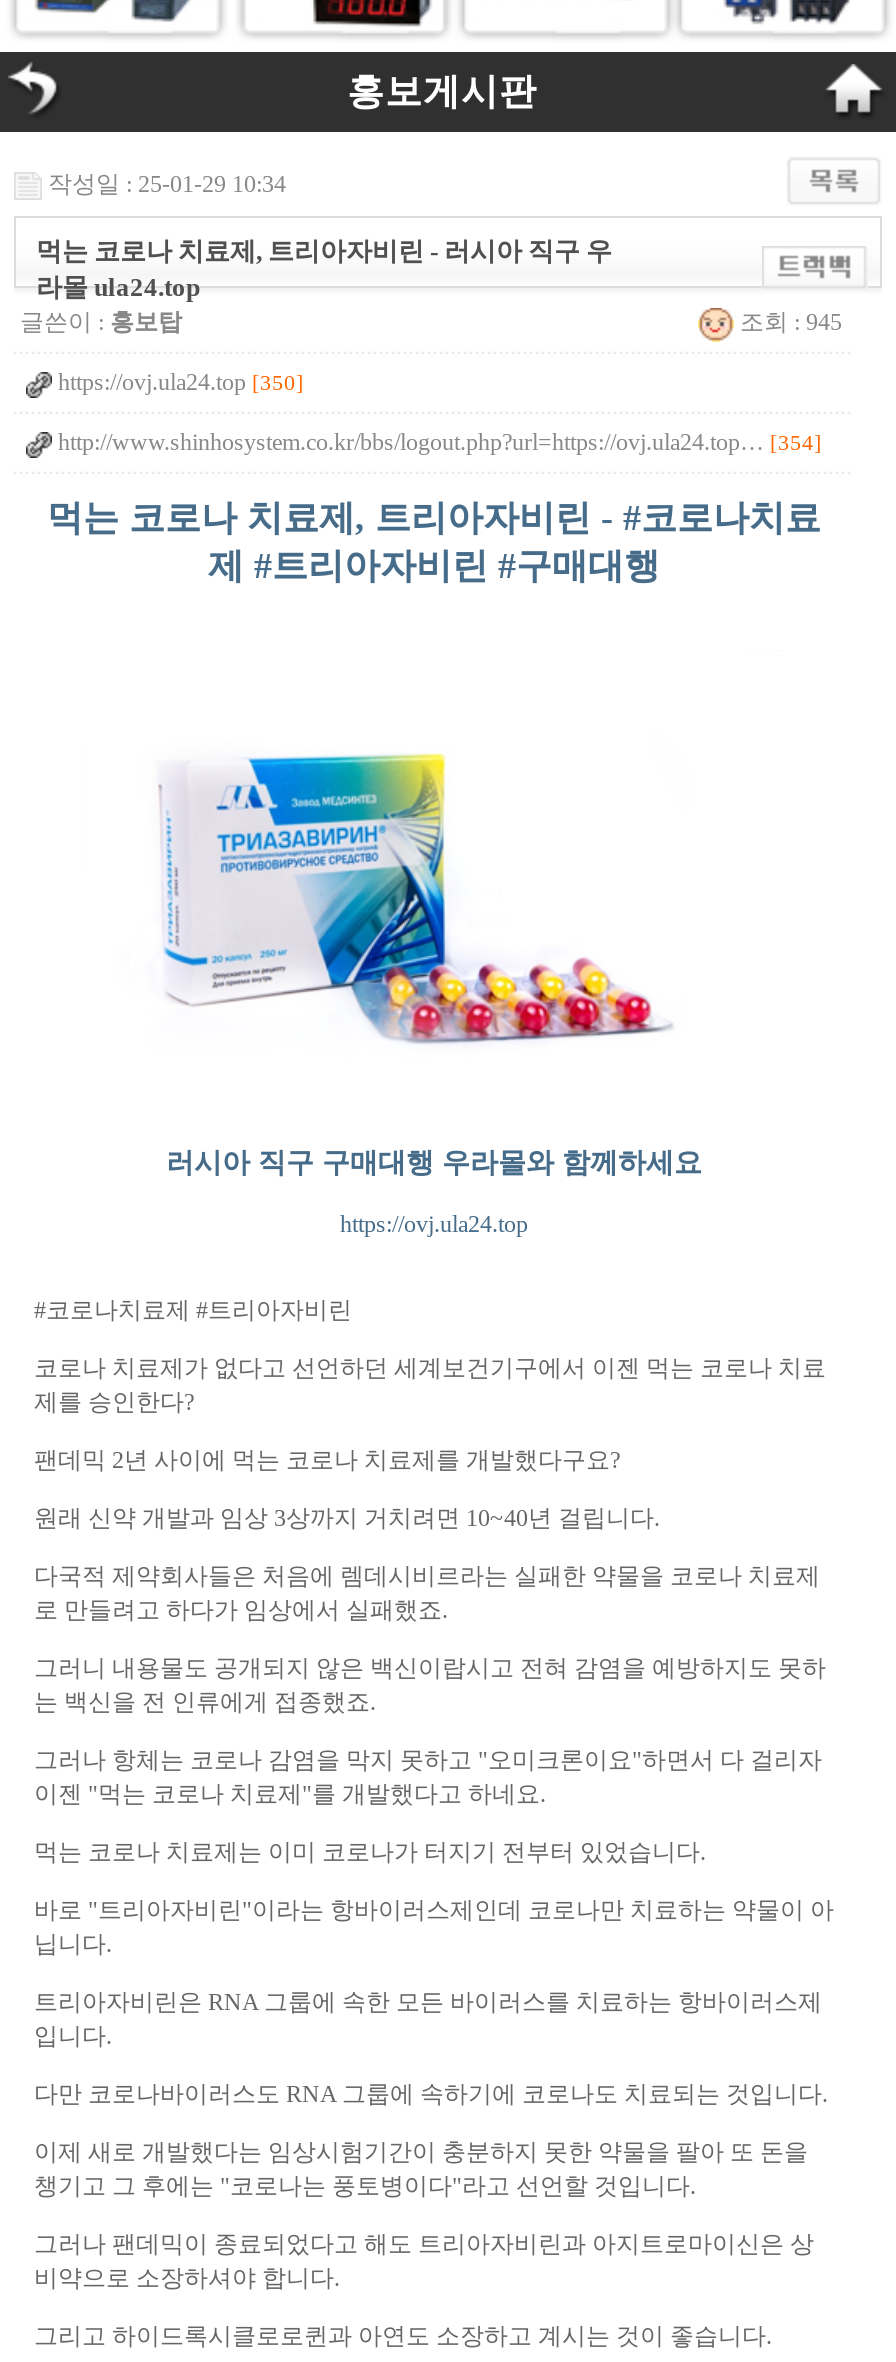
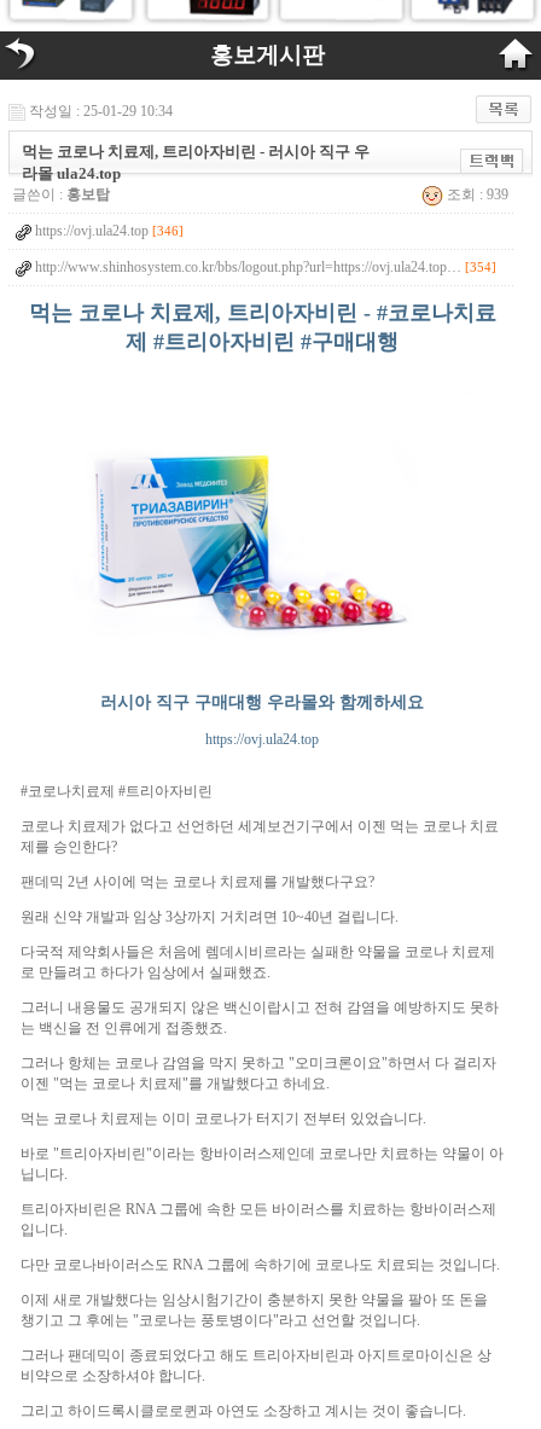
[734,308,854,336] 조회 : 945 -> [443,186,516,203] 조회 : 939
[58,368,304,396] https://ovj.ula24.top [350] -> [35,222,184,239] https://ovj.ula24.top [346]

